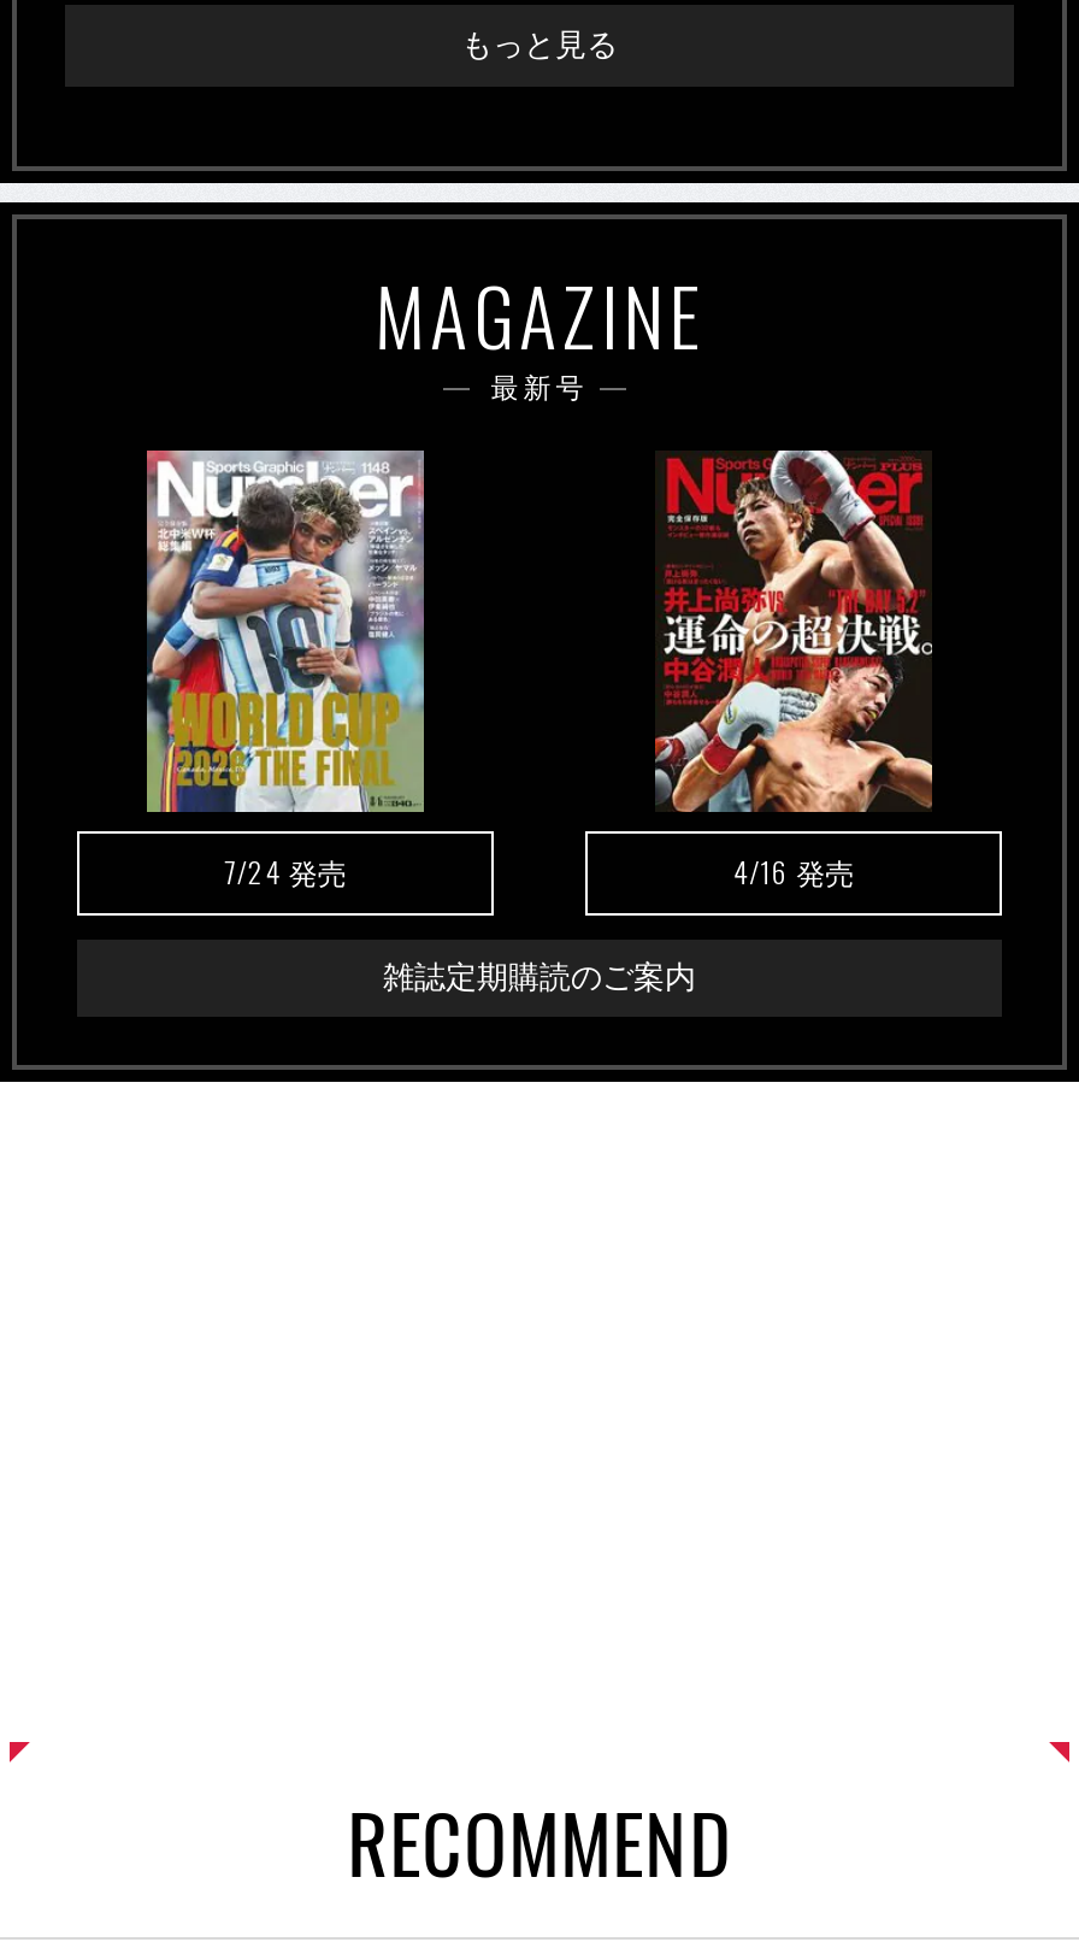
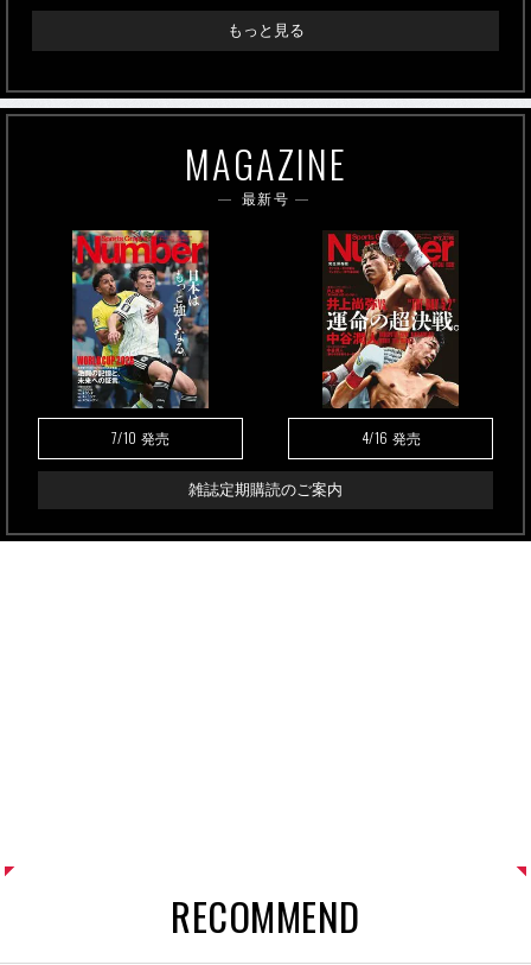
[145,448,426,890] [image] | 7/24発売 -> [72,229,209,447] [image] | 7/10発売

